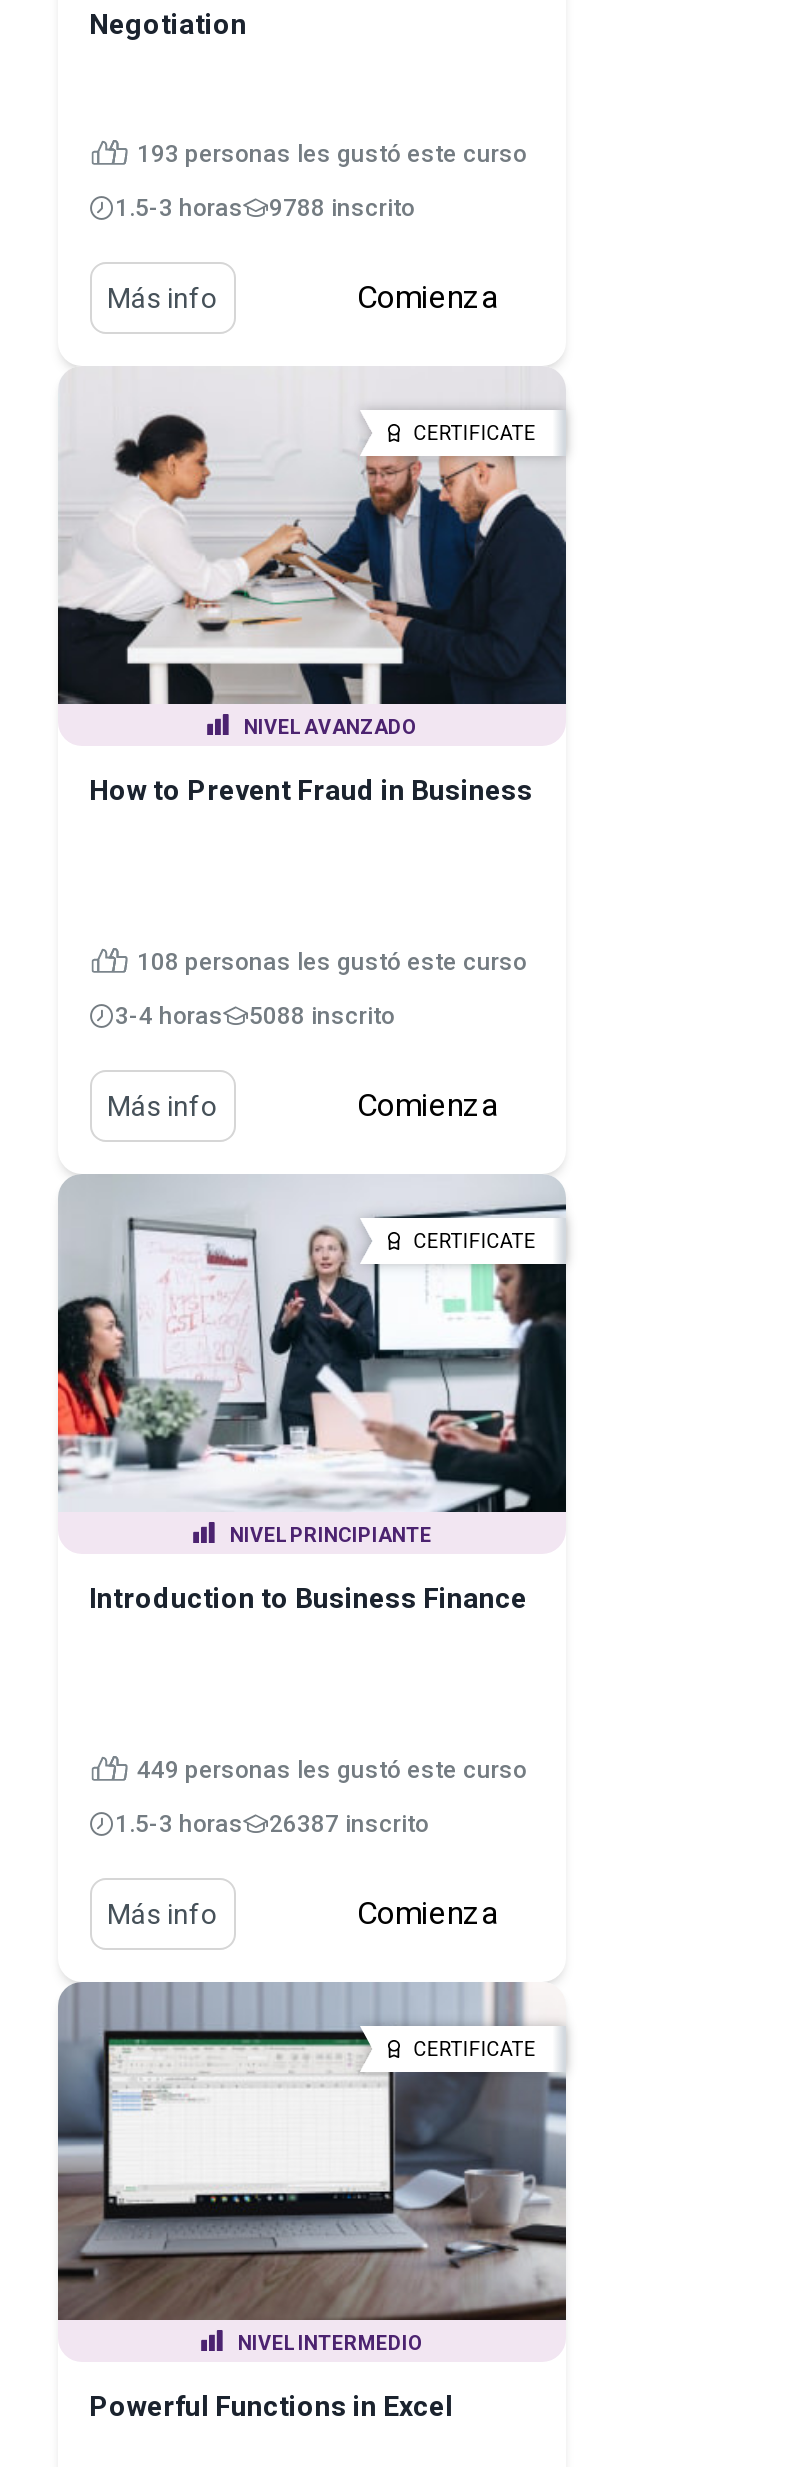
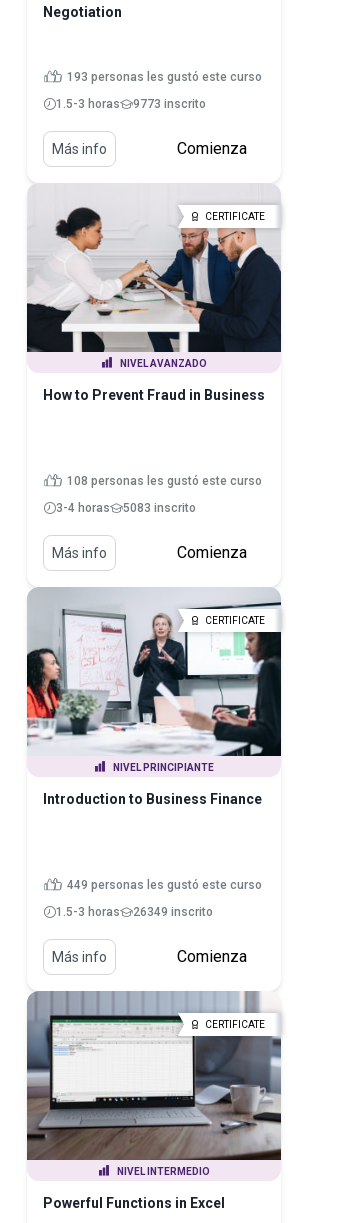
[115,194,415,222] 1.5-3 horas 9788 inscrito -> [55,97,205,111] 1.5-3 horas 9773 inscrito
[115,1002,395,1030] 3-4 horas 5088 inscrito -> [55,501,195,515] 3-4 horas 5083 inscrito
[115,1810,429,1838] 1.5-3 horas 26387 inscrito -> [55,905,212,919] 1.5-3 horas 26349 inscrito

